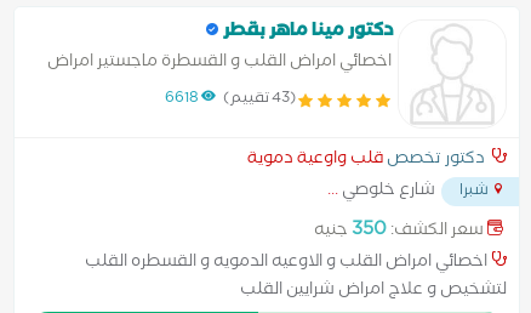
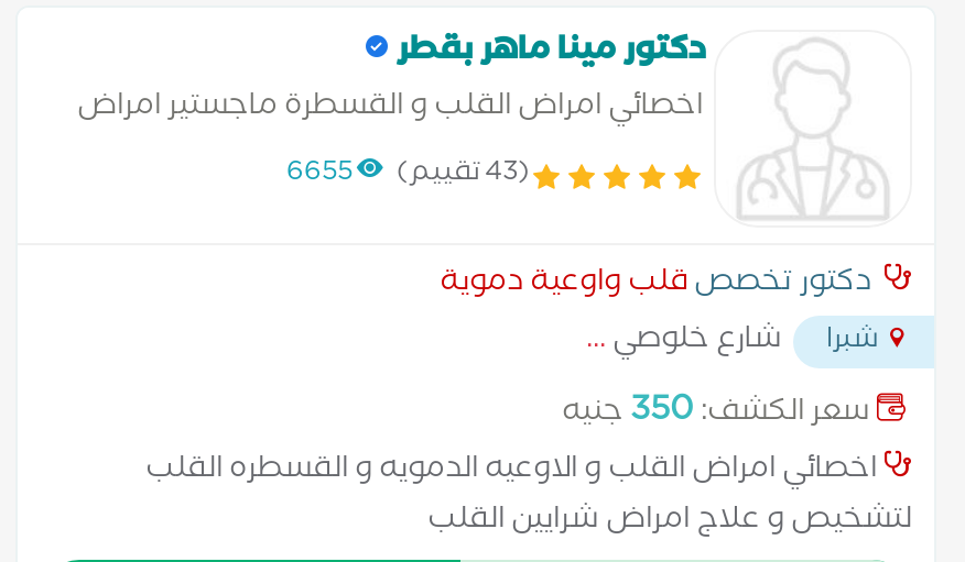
[165,86,199,114] 6618 -> [286,151,353,201] 6655

